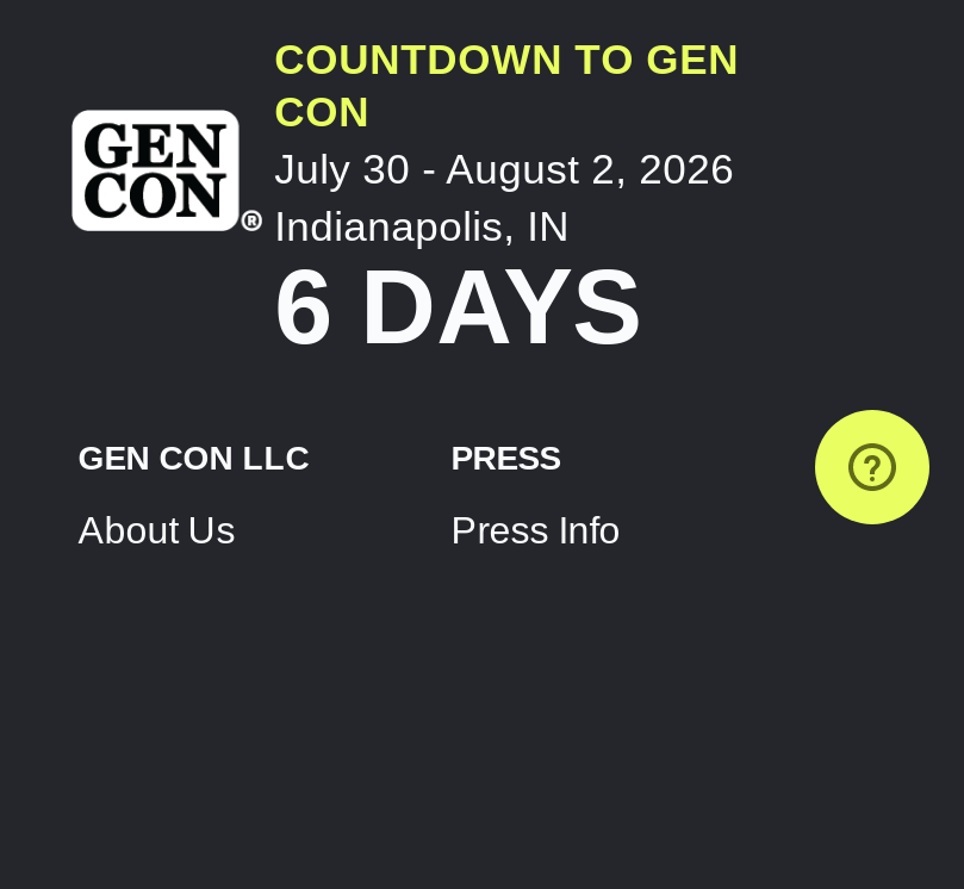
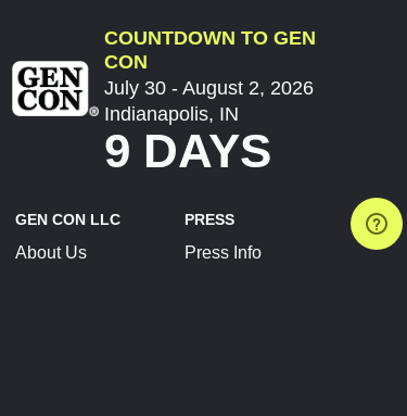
[274,248,641,365] 6 DAYS -> [104,124,271,177] 9 DAYS

